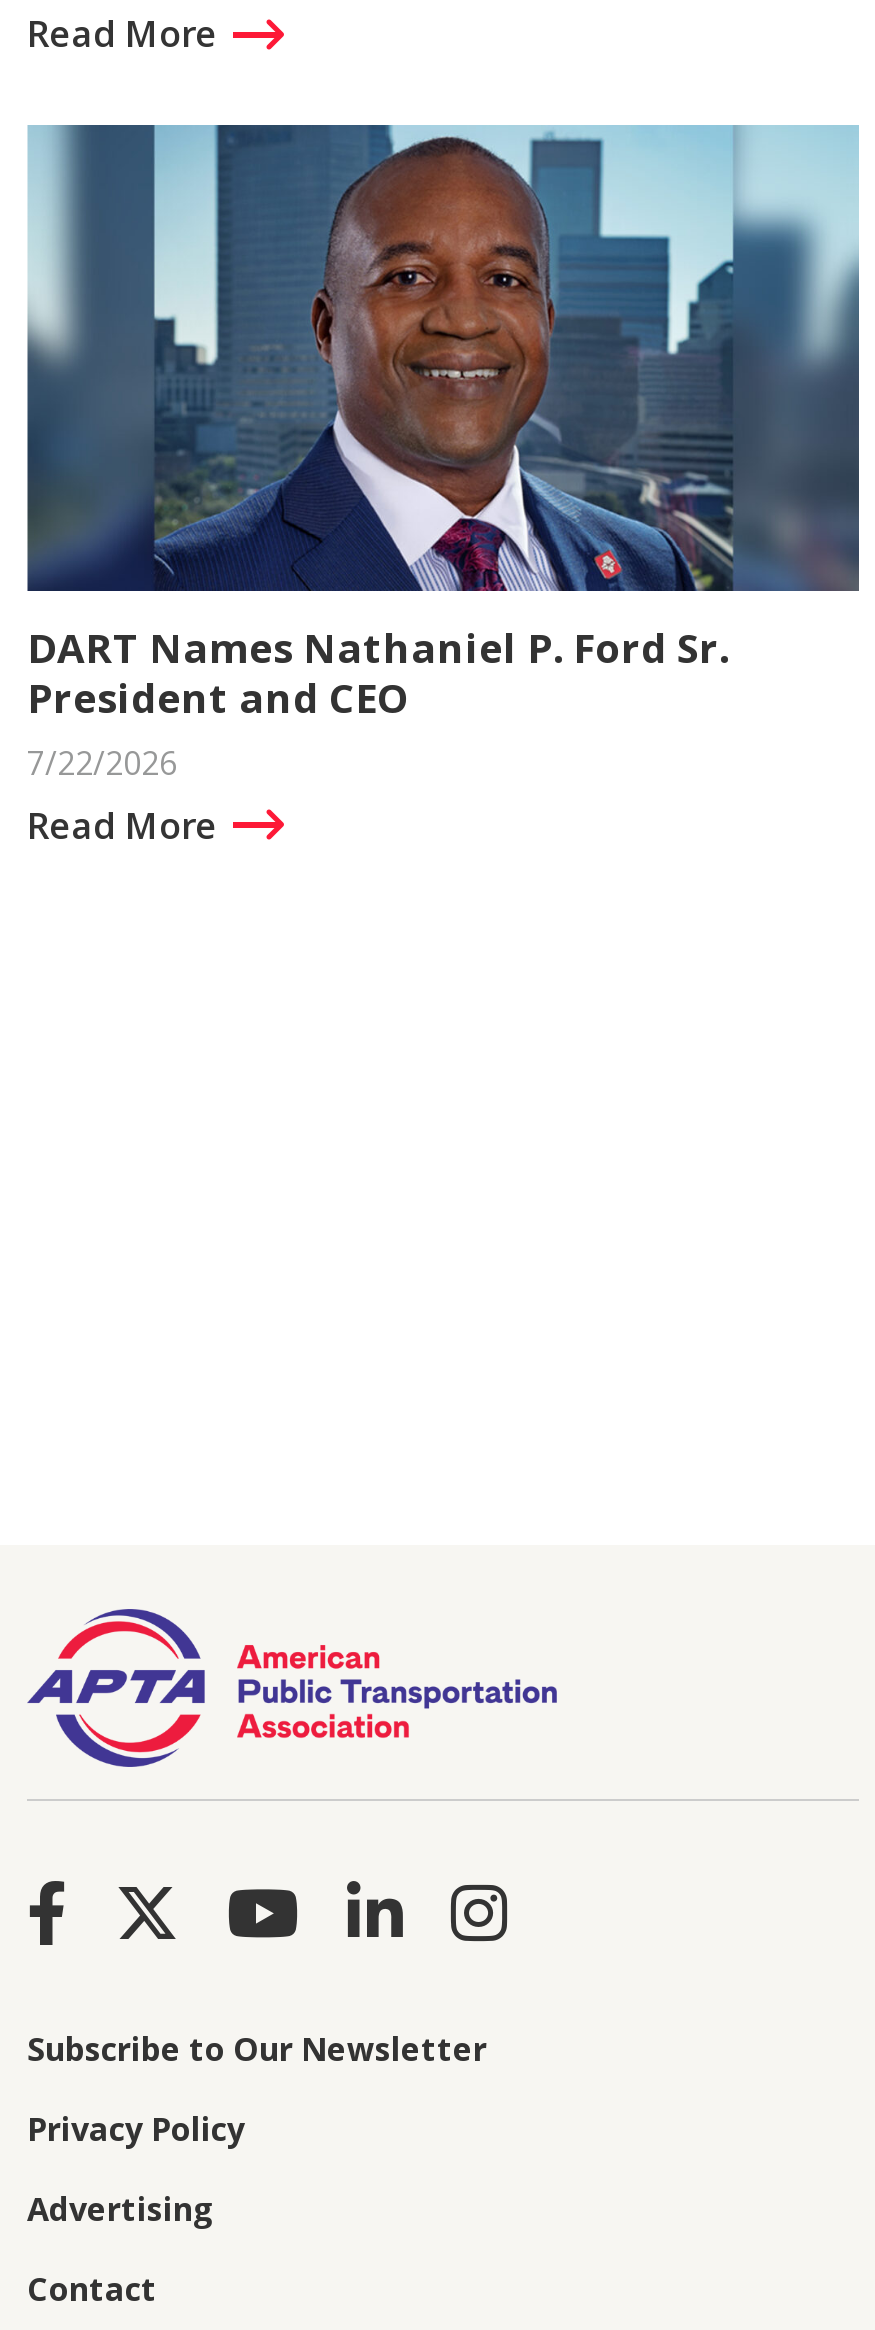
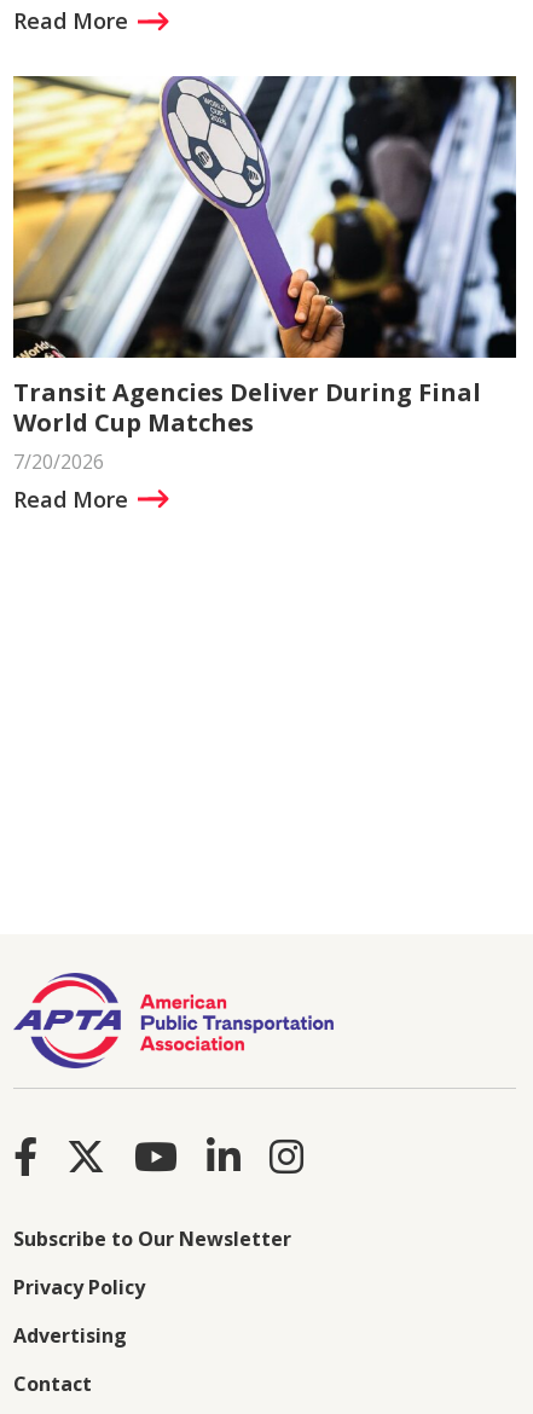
[25,123,861,784] [image] | DART Names Nathaniel P. Ford Sr. | President and CEO | 7/22/2026 -> [12,75,517,474] [image] | Transit Agencies Deliver During Final | World Cup Matches | 7/20/2026

